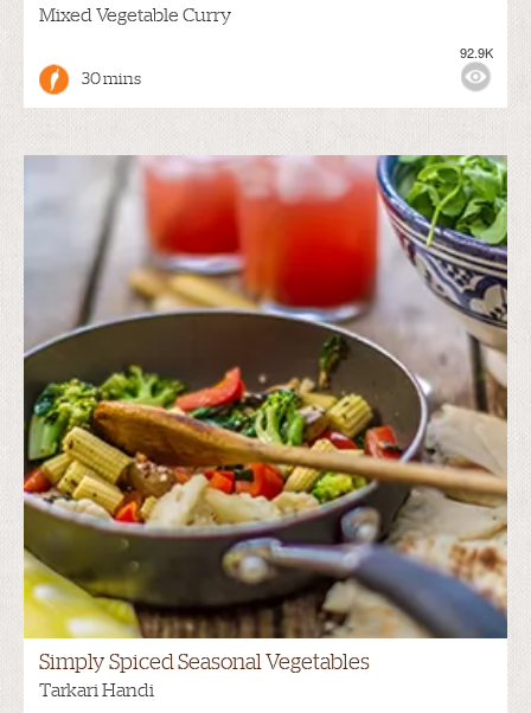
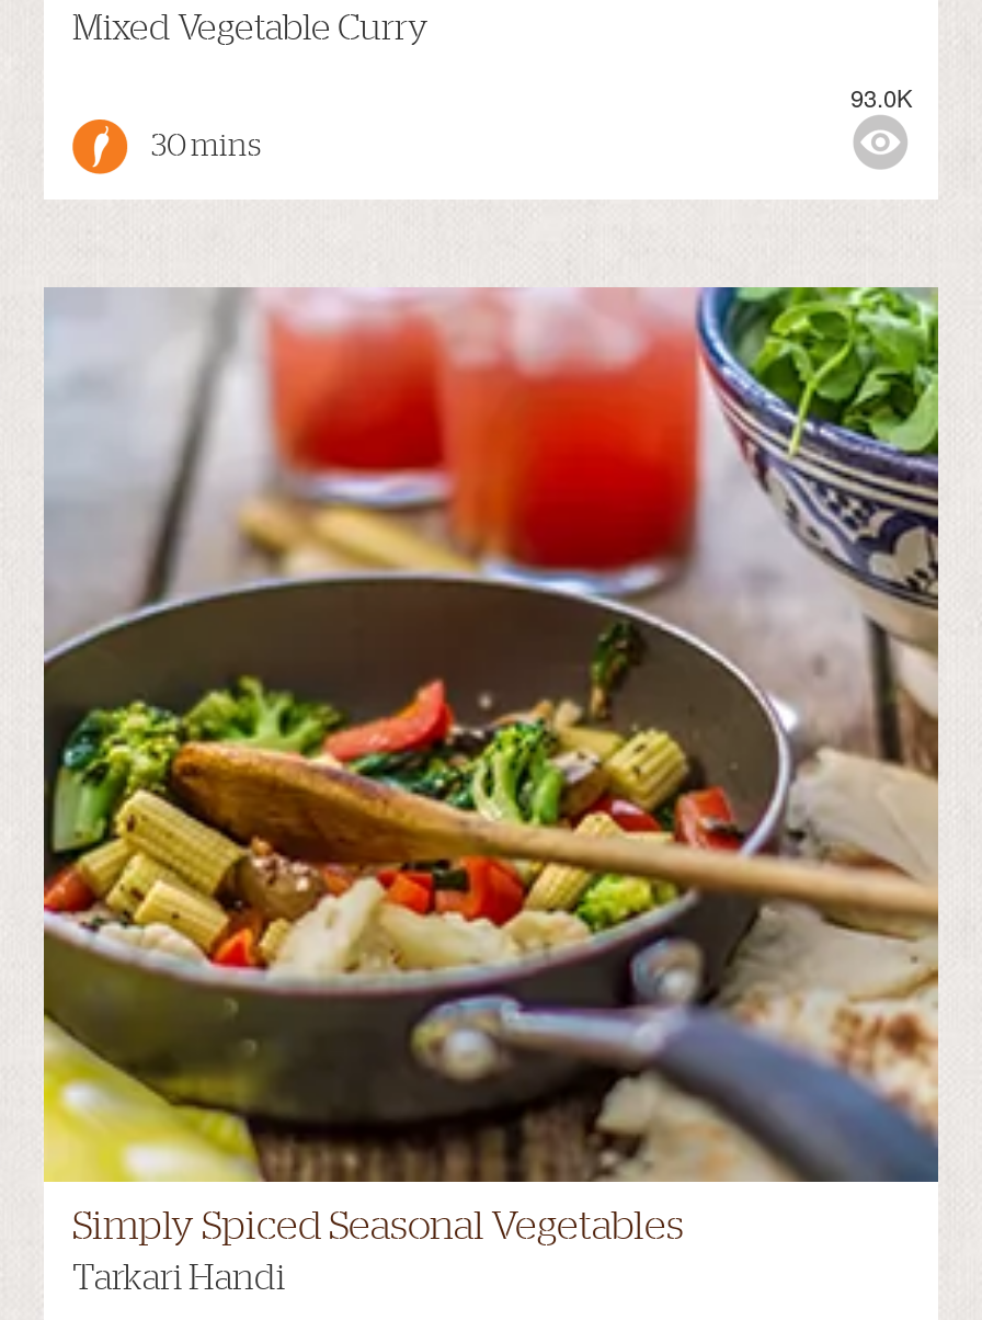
[460,43,493,62] 92.9K -> [850,79,912,114] 93.0K

